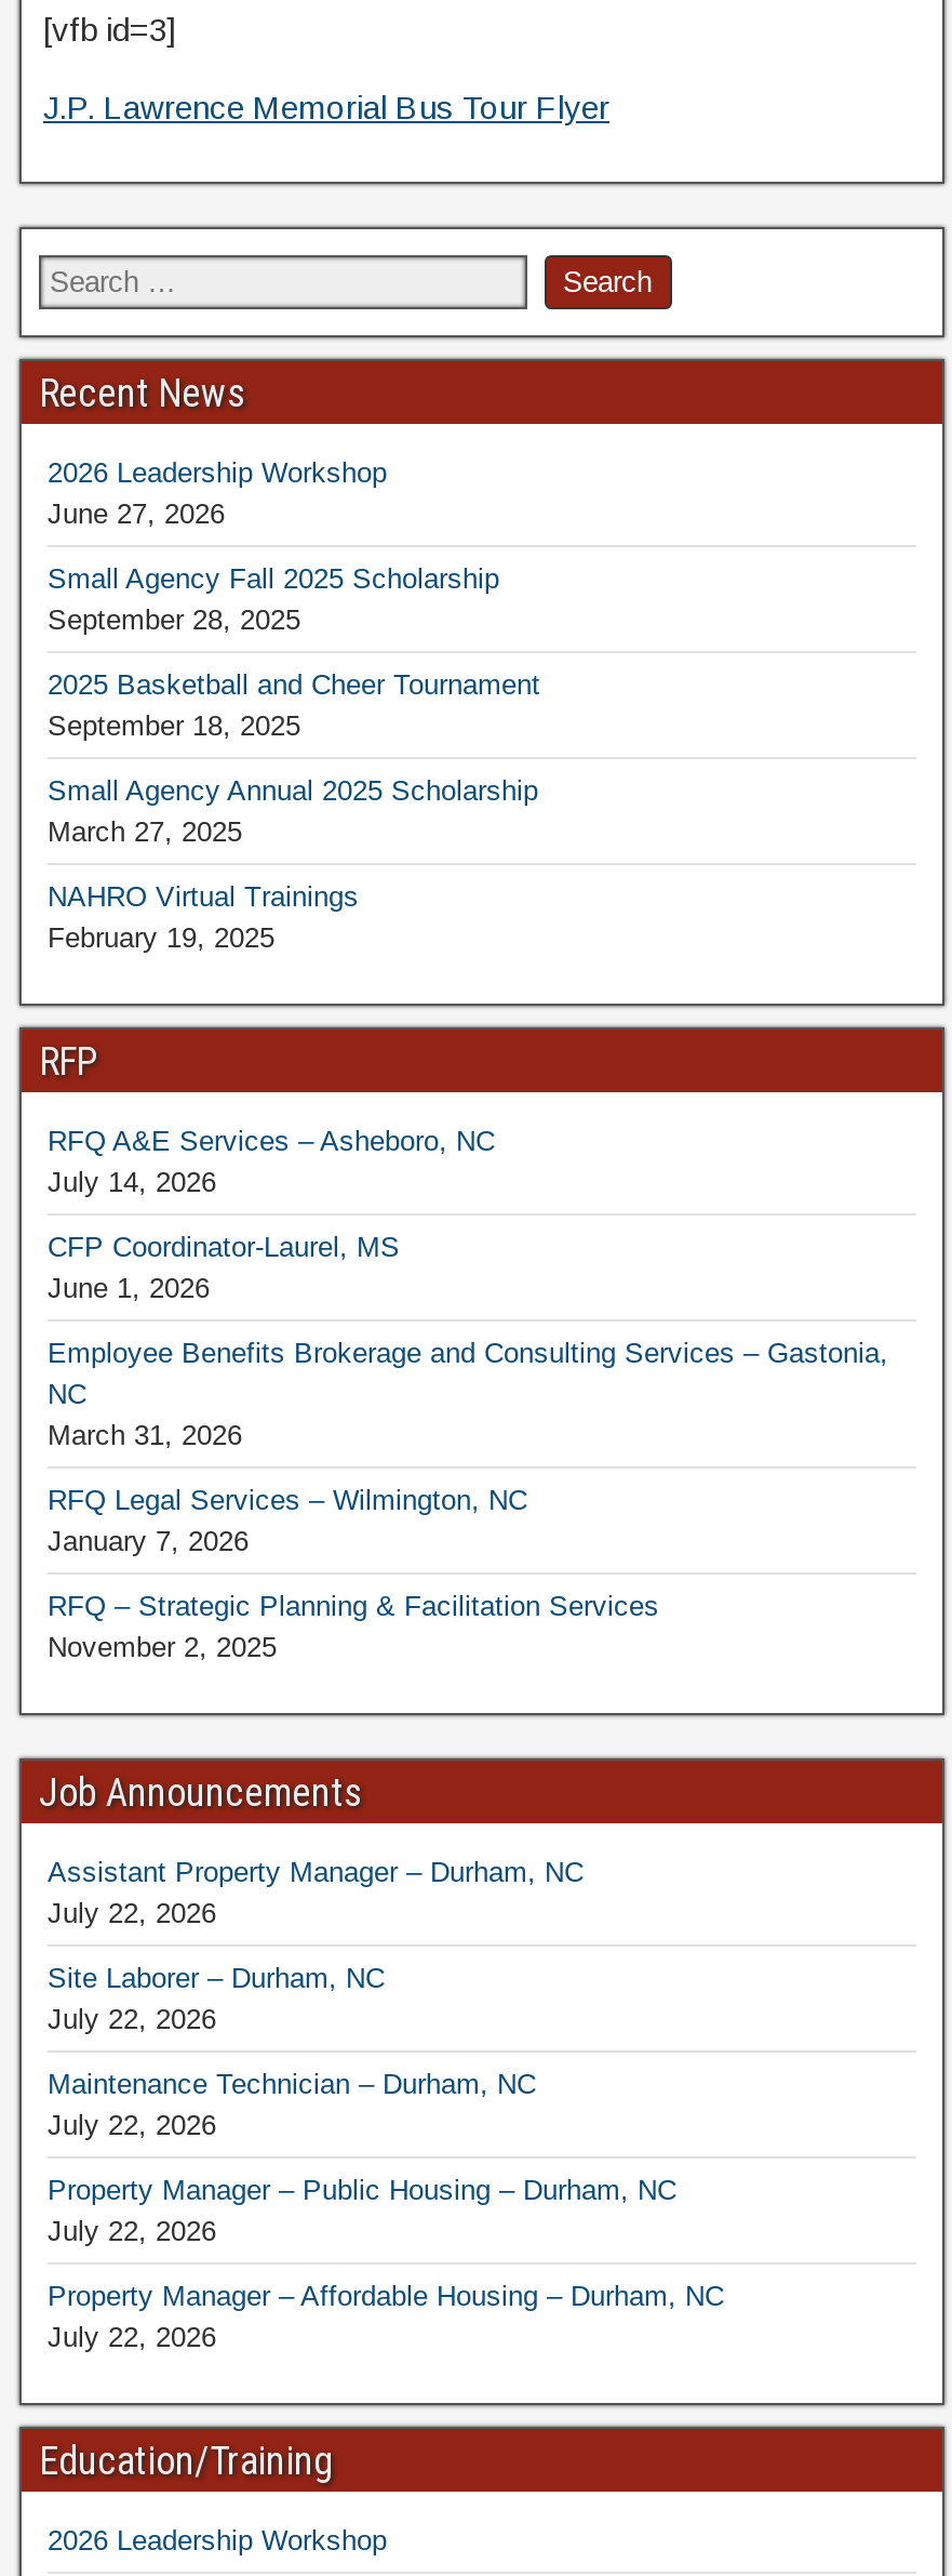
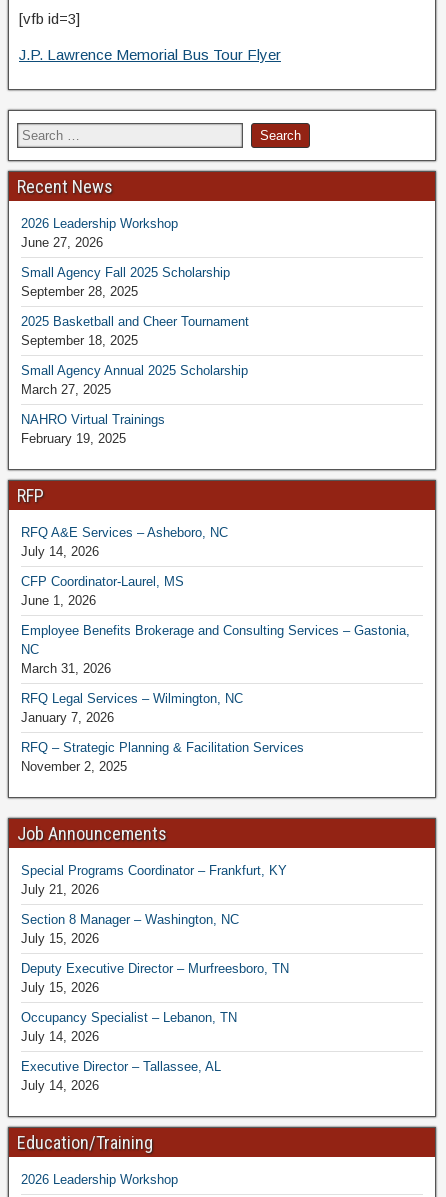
[48,1856,584,1929] Assistant Property Manager – Durham, NC | July 22, 2026 -> [21,863,287,897] Special Programs Coordinator – Frankfurt, KY | July 21, 2026
[48,1962,385,2035] Site Laborer – Durham, NC | July 22, 2026 -> [21,912,239,946] Section 8 Manager – Washington, NC | July 15, 2026
[48,2068,536,2141] Maintenance Technician – Durham, NC | July 22, 2026 -> [21,961,289,995] Deputy Executive Director – Murfreesboro, TN | July 15, 2026
[48,2174,676,2247] Property Manager – Public Housing – Durham, NC | July 22, 2026 -> [21,1010,237,1044] Occupancy Specialist – Lebanon, TN | July 14, 2026
[48,2280,724,2353] Property Manager – Affordable Housing – Durham, NC | July 22, 2026 -> [21,1059,221,1093] Executive Director – Tallassee, AL | July 14, 2026

